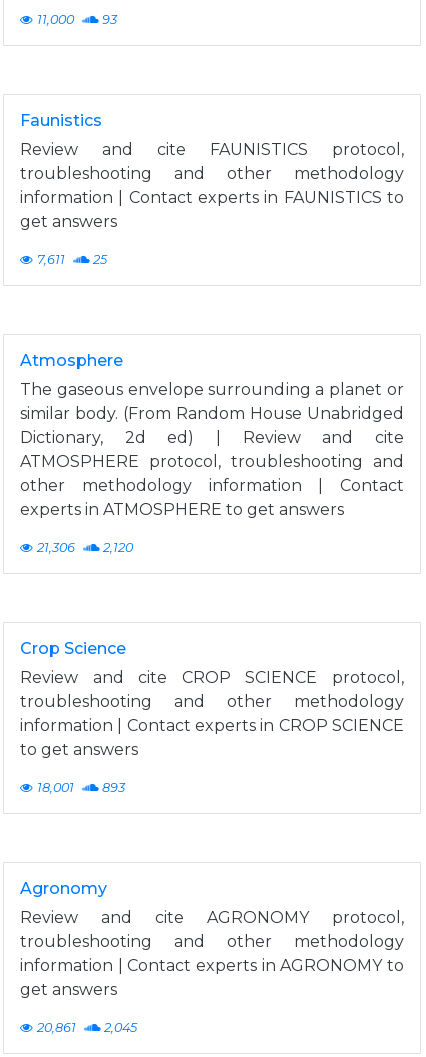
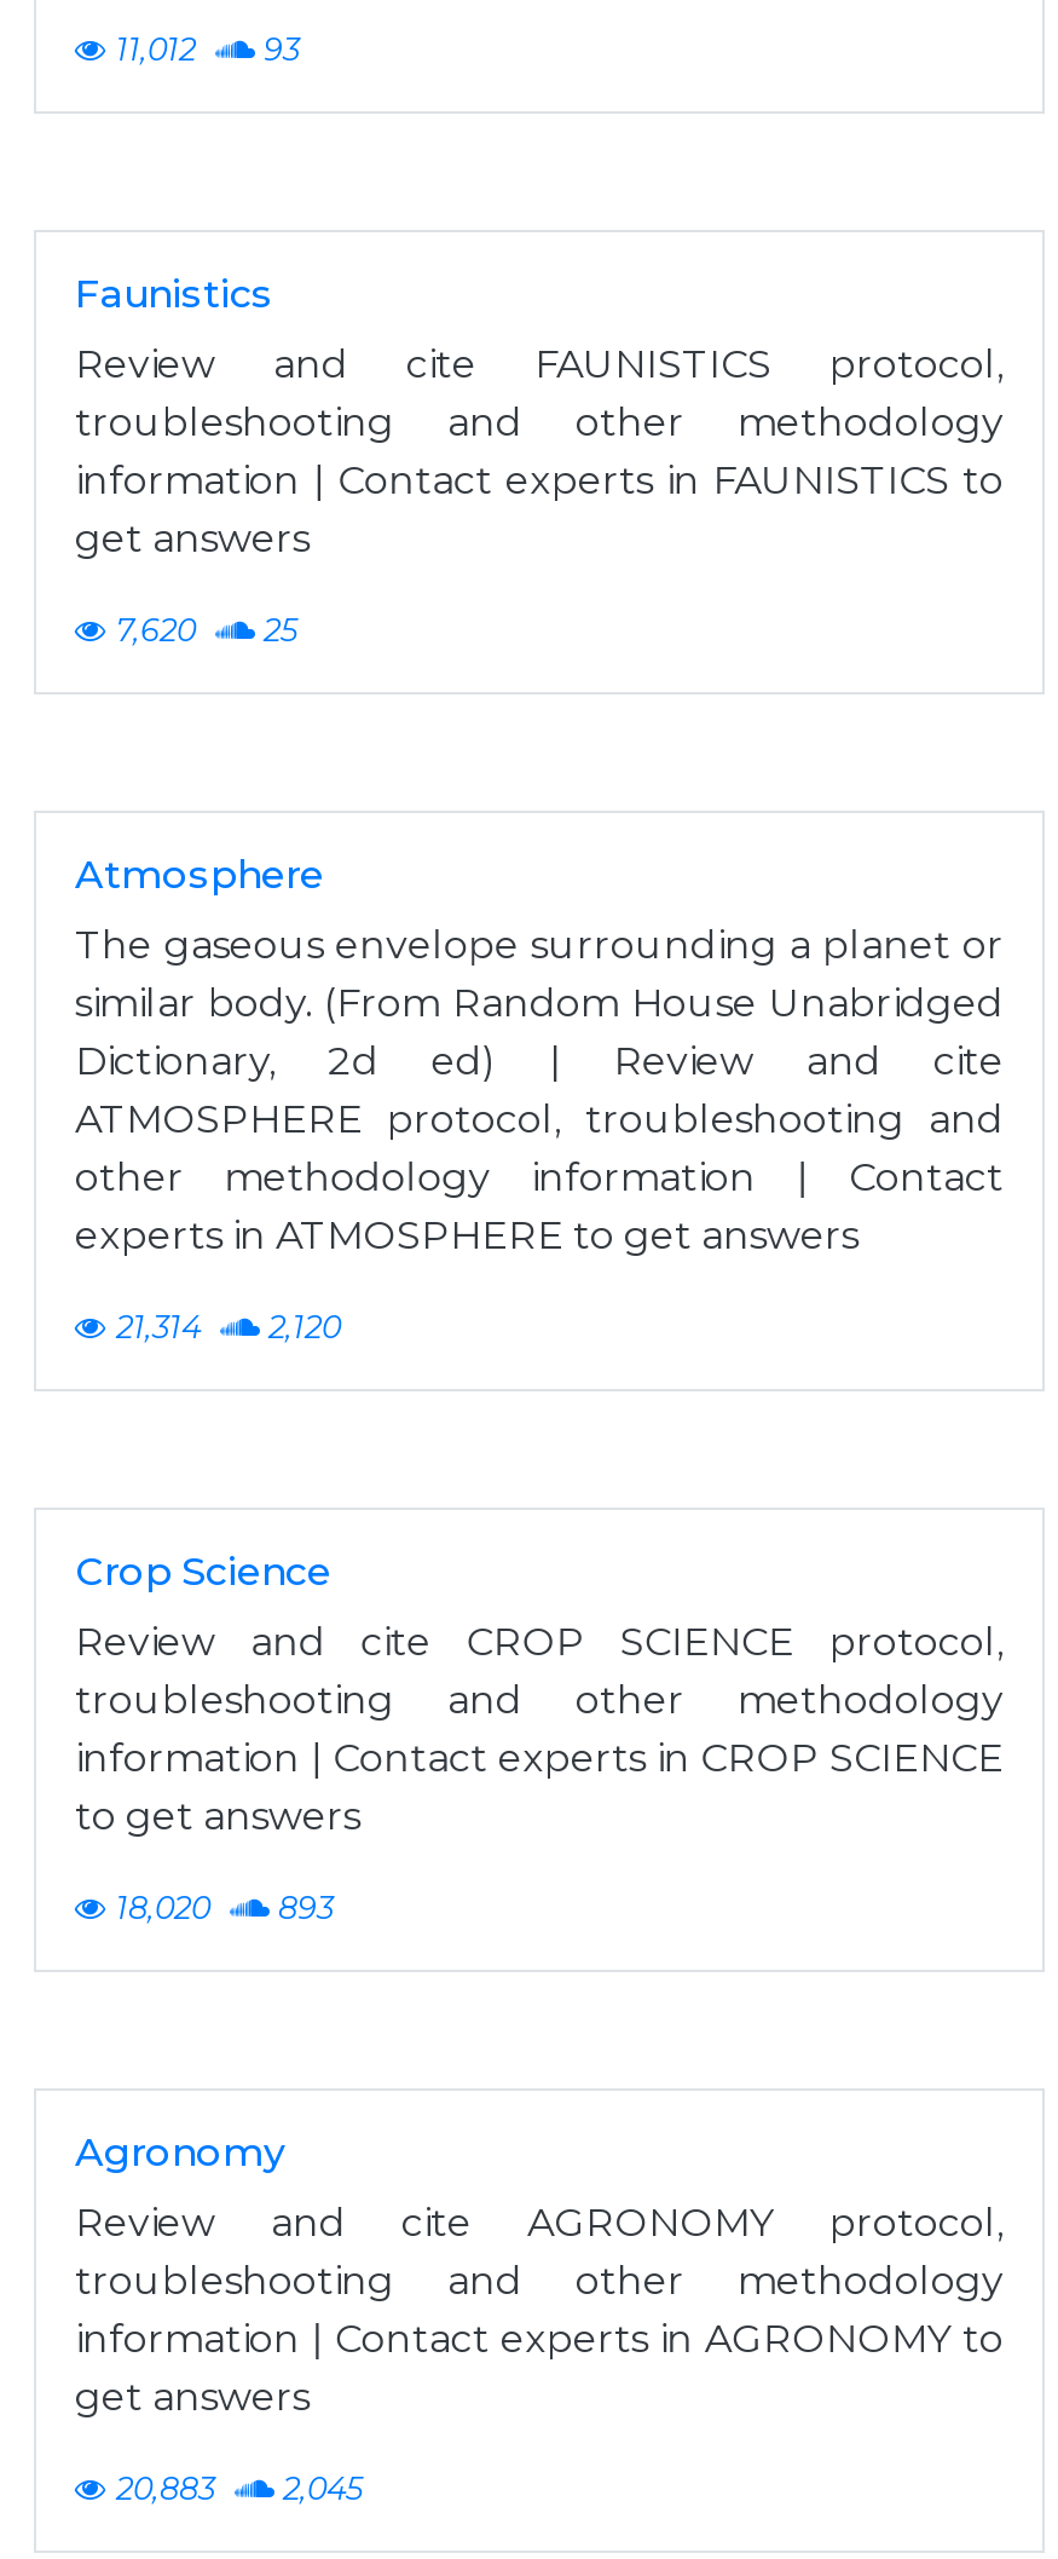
[37,12,117,27] 11,000 93 -> [116,31,300,67] 11,012 93
[37,252,107,267] 7,611 25 -> [116,611,297,648] 7,620 25
[37,540,133,555] 21,306 2,120 -> [116,1308,341,1345] 21,314 2,120
[37,780,125,795] 18,001 893 -> [116,1889,334,1925] 18,020 893
[37,1020,137,1035] 20,861 2,045 -> [116,2470,363,2506] 20,883 2,045

